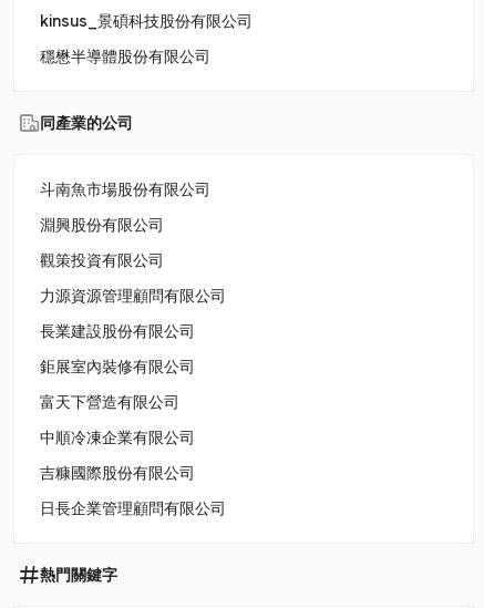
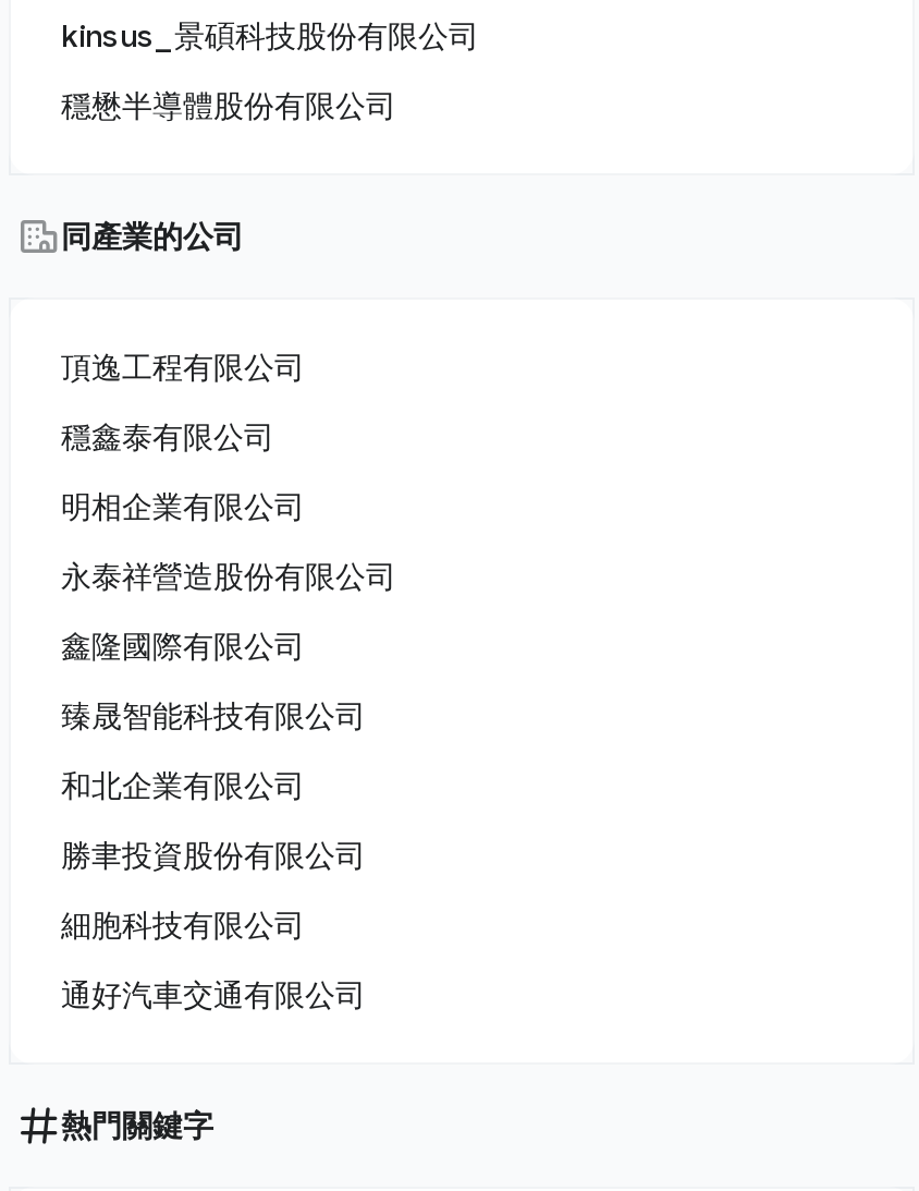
[40,180,210,198] 斗南魚市場股份有限公司 -> [61,348,305,385] 頂逸工程有限公司
[40,215,164,234] 淵興股份有限公司 -> [61,418,274,455] 穩鑫泰有限公司
[40,250,164,269] 觀策投資有限公司 -> [61,487,305,524] 明相企業有限公司
[40,286,226,305] 力源資源管理顧問有限公司 -> [61,557,396,594] 永泰祥營造股份有限公司
[40,321,195,340] 長業建設股份有限公司 -> [61,627,305,664] 鑫隆國際有限公司
[40,357,195,376] 鉅展室內裝修有限公司 -> [61,697,366,734] 臻晟智能科技有限公司
[40,392,179,411] 富天下營造有限公司 -> [61,766,305,803] 和北企業有限公司
[40,428,195,446] 中順冷凍企業有限公司 -> [61,836,366,873] 勝聿投資股份有限公司
[40,463,195,482] 吉糠國際股份有限公司 -> [61,906,305,943] 細胞科技有限公司
[40,498,226,517] 日長企業管理顧問有限公司 -> [61,975,366,1013] 通好汽車交通有限公司

